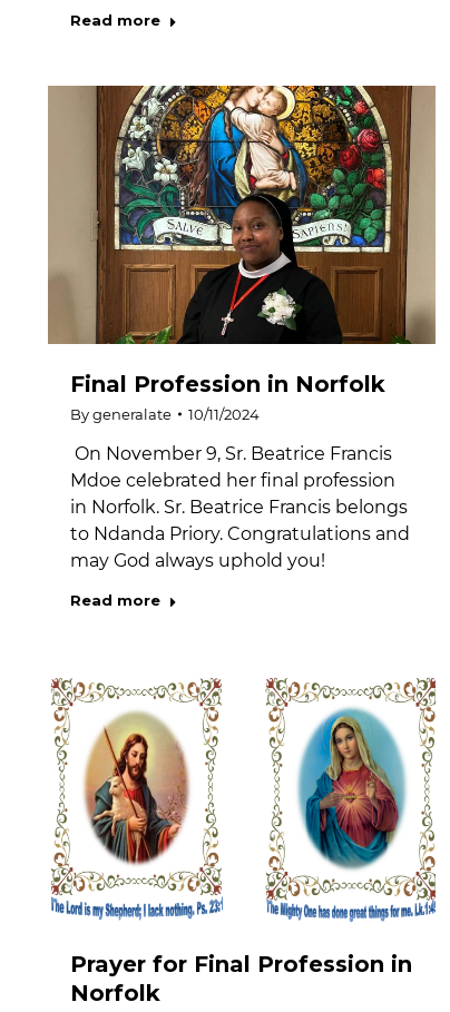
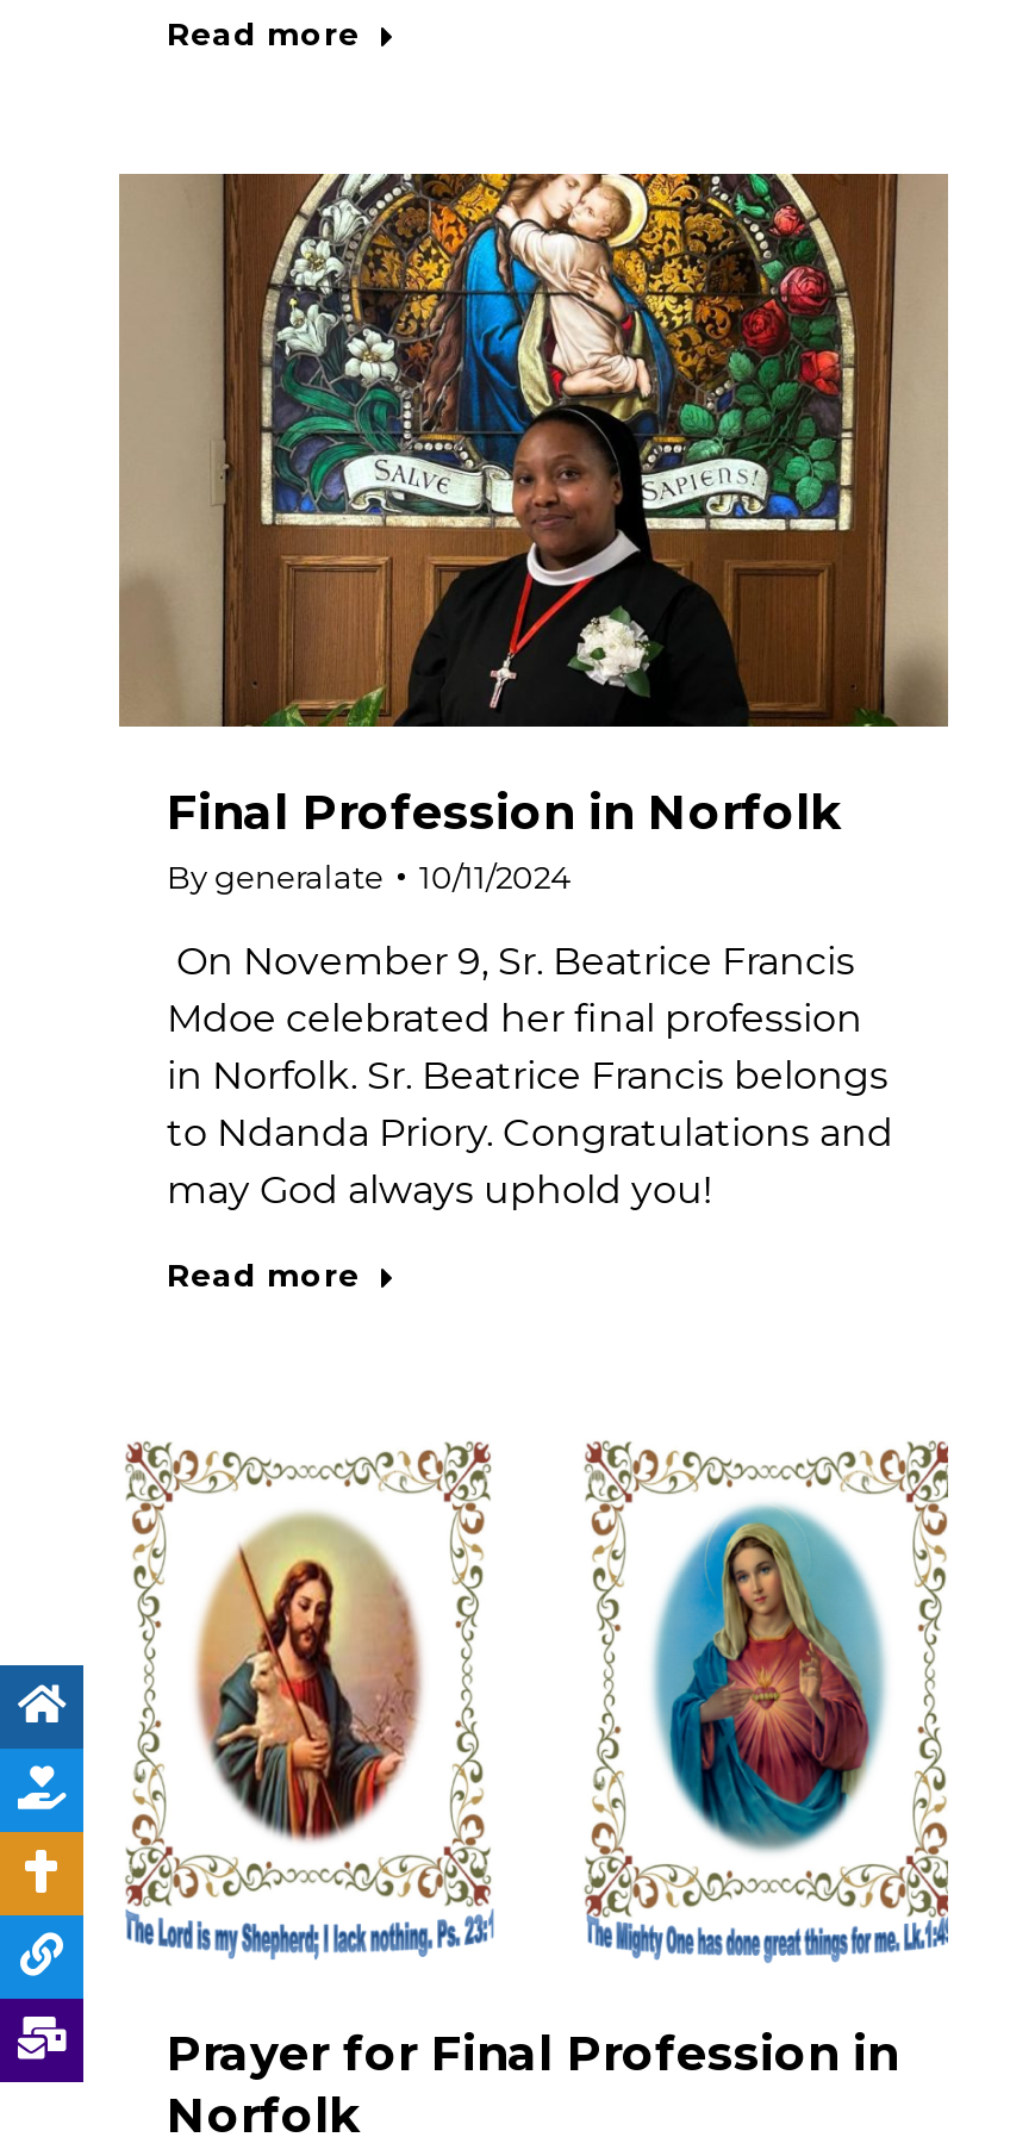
none -> [7,1663,86,2085] [image]

